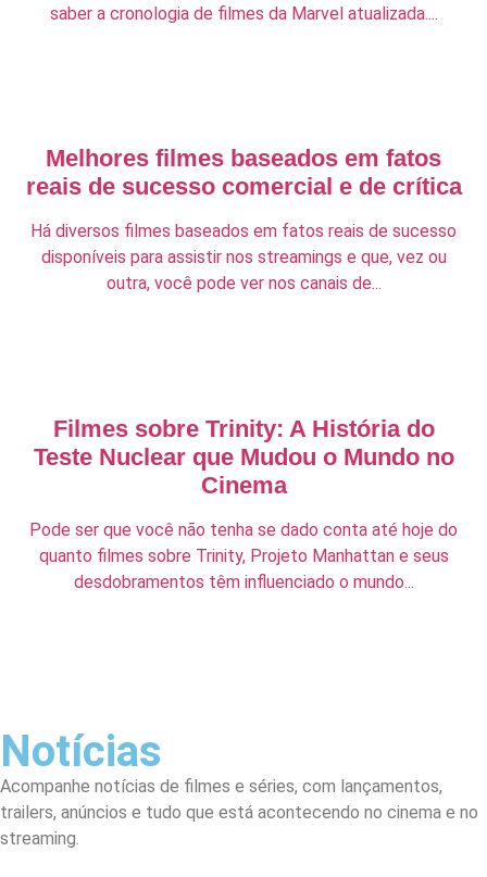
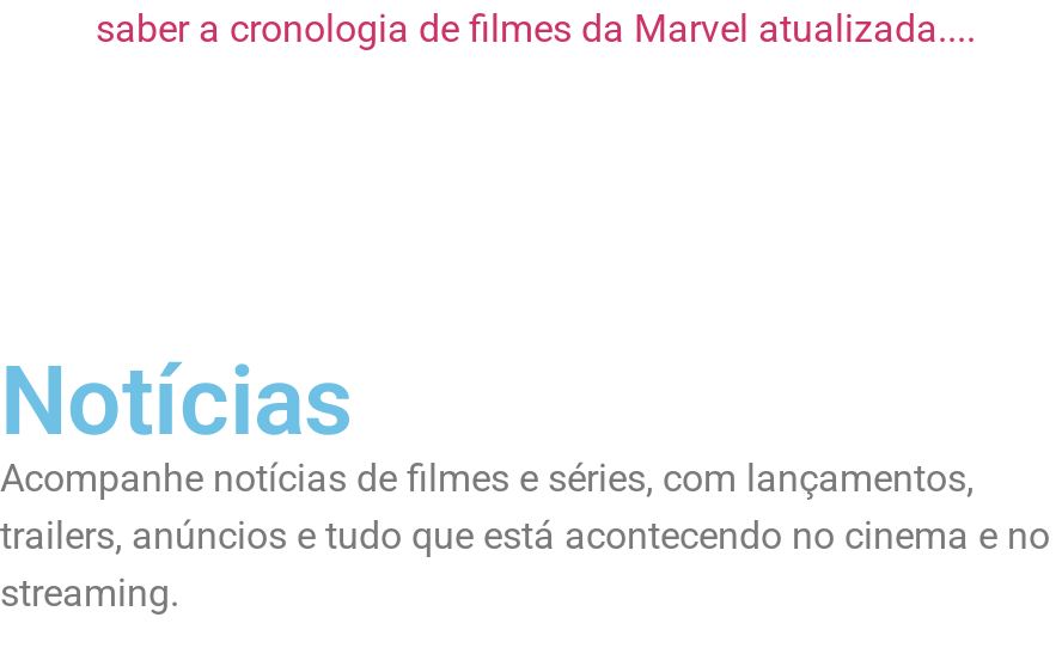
[26,145,461,294] Melhores filmes baseados em fatos | reais de sucesso comercial e de crítica | Há diversos filmes baseados em fatos reais de sucesso | disponíveis para assistir nos streamings e que, vez ou | outra, você pode ver nos canais de... -> none
[29,415,458,592] Filmes sobre Trinity: A História do | Teste Nuclear que Mudou o Mundo no | Cinema | Pode ser que você não tenha se dado conta até hoje do | quanto filmes sobre Trinity, Projeto Manhattan e seus | desdobramentos têm influenciado o mundo... -> none

